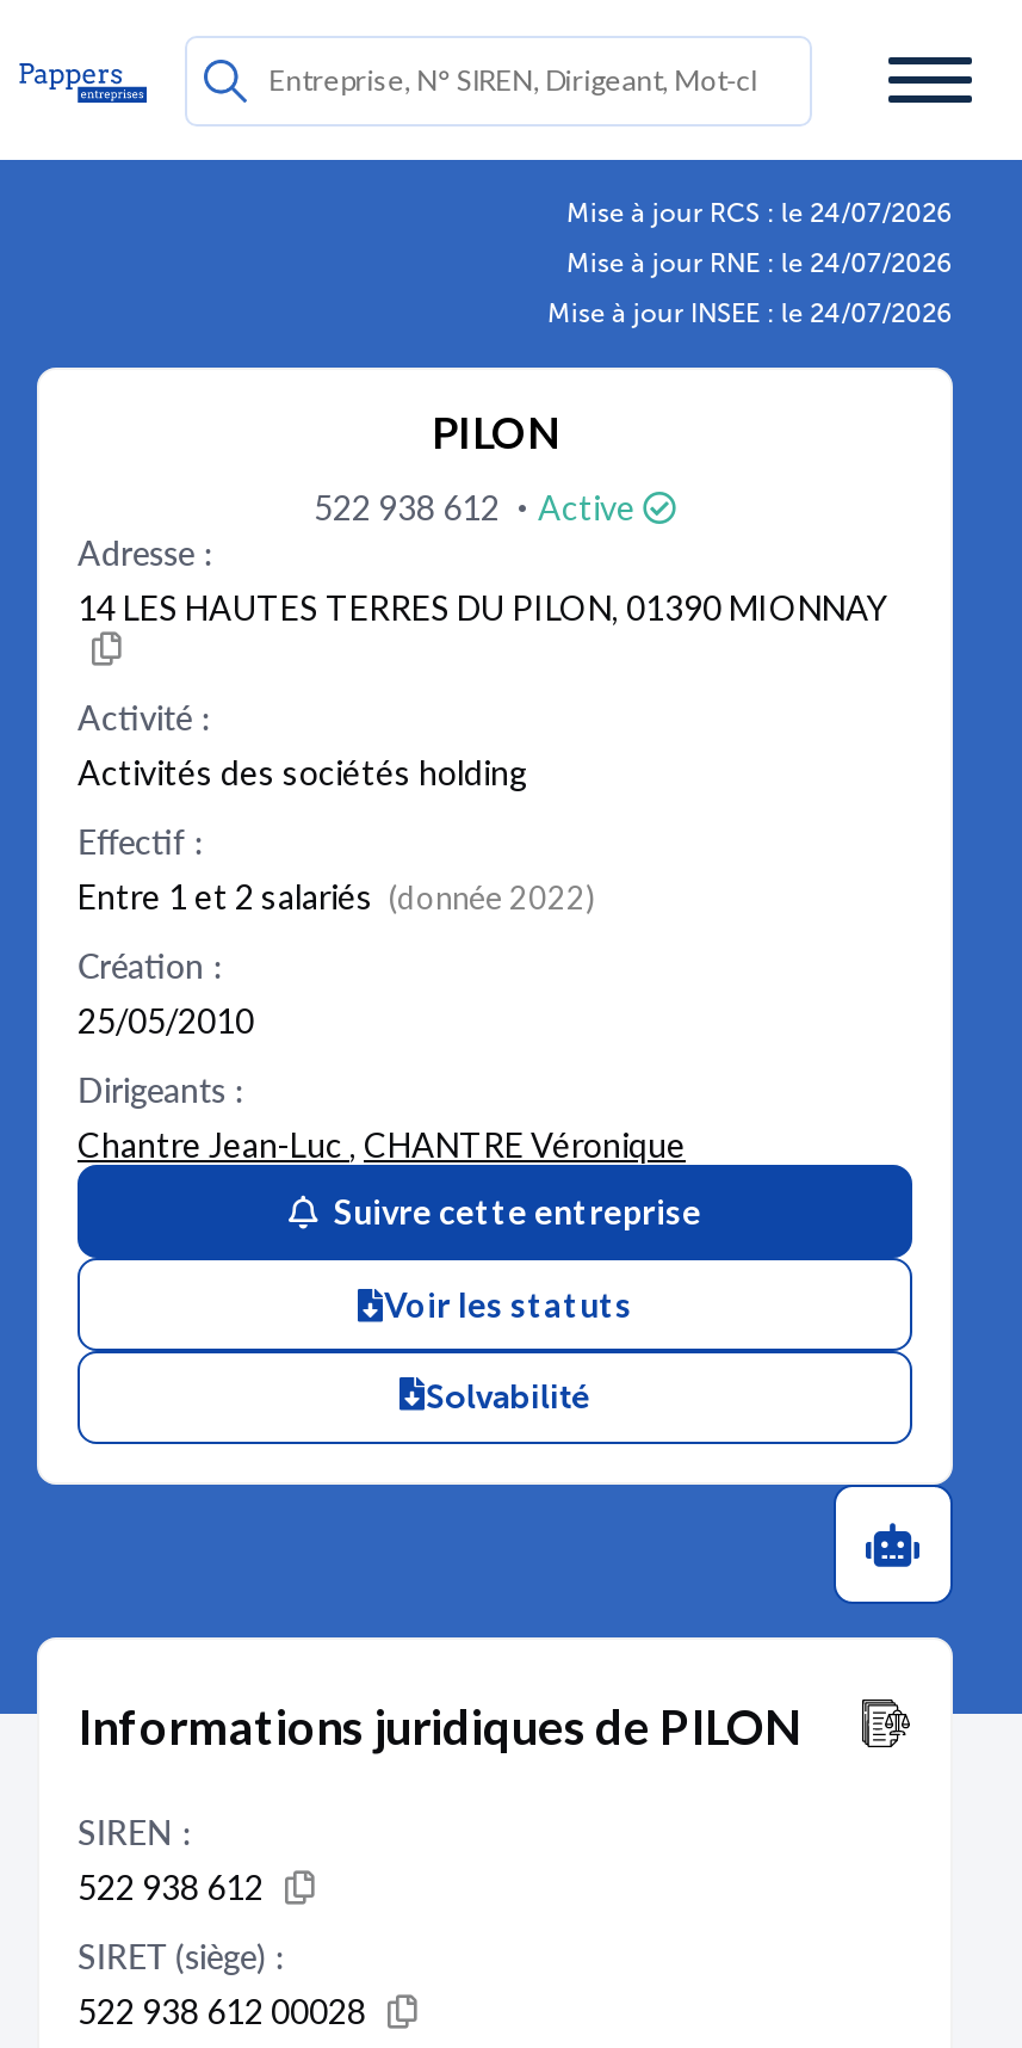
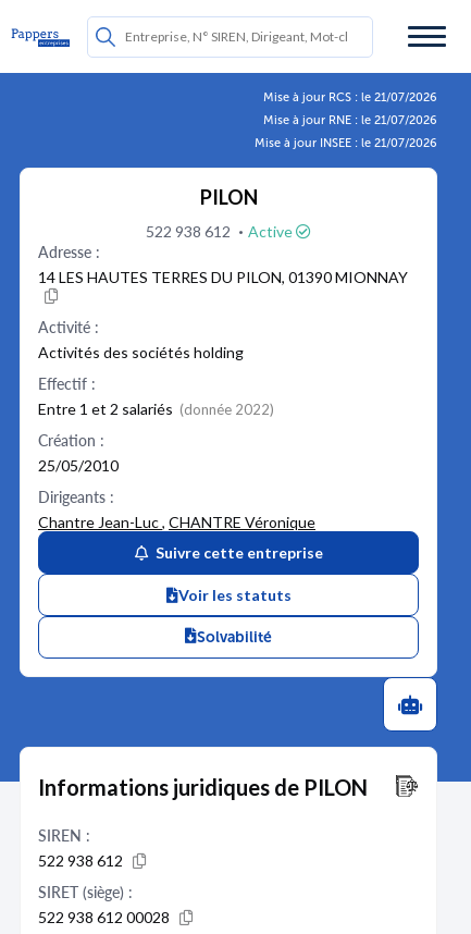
[566,198,953,229] Mise à jour RCS : le 24/07/2026 -> [263,90,437,105] Mise à jour RCS : le 21/07/2026
[566,248,953,279] Mise à jour RNE : le 24/07/2026 -> [263,113,437,127] Mise à jour RNE : le 21/07/2026
[547,298,953,329] Mise à jour INSEE : le 24/07/2026 -> [255,136,437,150] Mise à jour INSEE : le 21/07/2026

